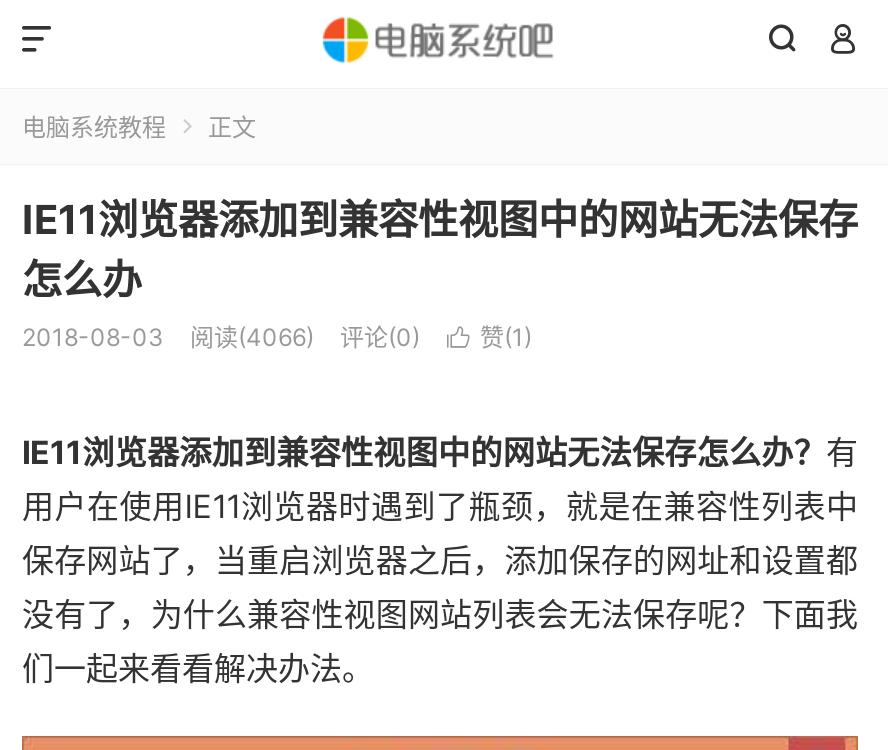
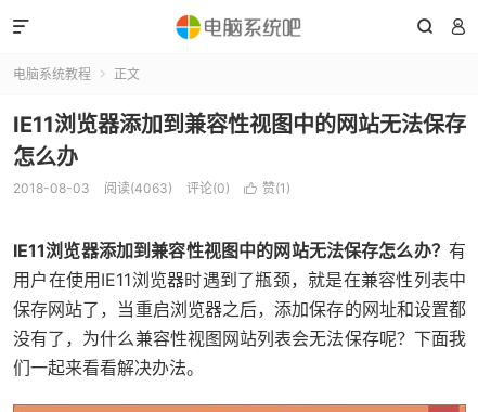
[190,322,314,352] 阅读(4066) -> [104,180,172,196] 阅读(4063)

